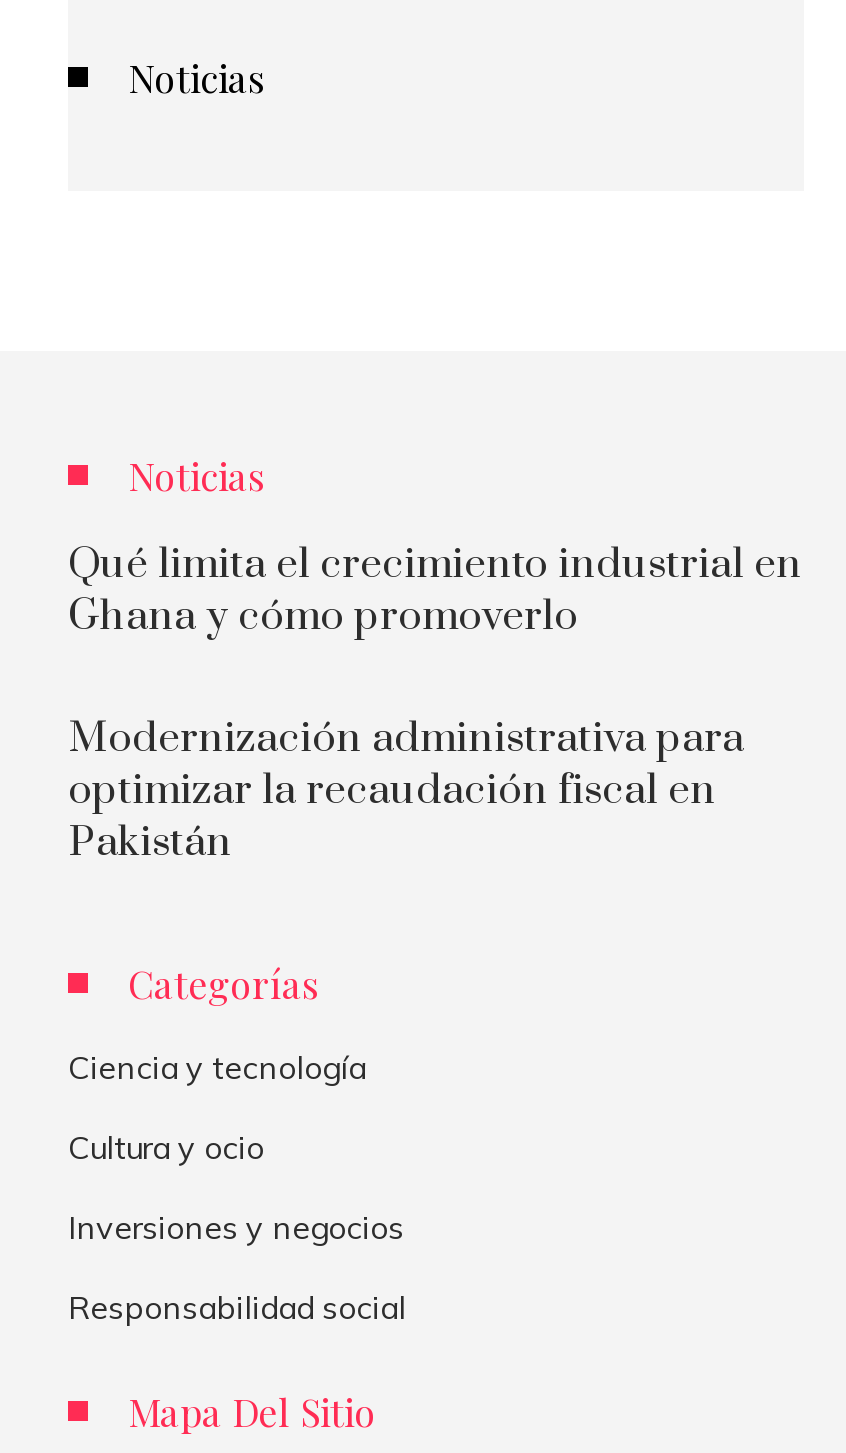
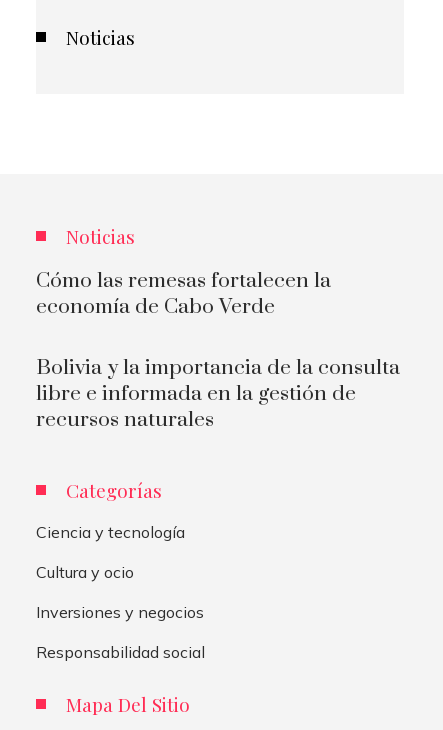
[68,538,802,642] Qué limita el crecimiento industrial en | Ghana y cómo promoverlo -> [36,268,331,320] Cómo las remesas fortalecen la | economía de Cabo Verde
[68,712,744,868] Modernización administrativa para | optimizar la recaudación fiscal en | Pakistán -> [36,355,400,433] Bolivia y la importancia de la consulta | libre e informada en la gestión de | recursos naturales

